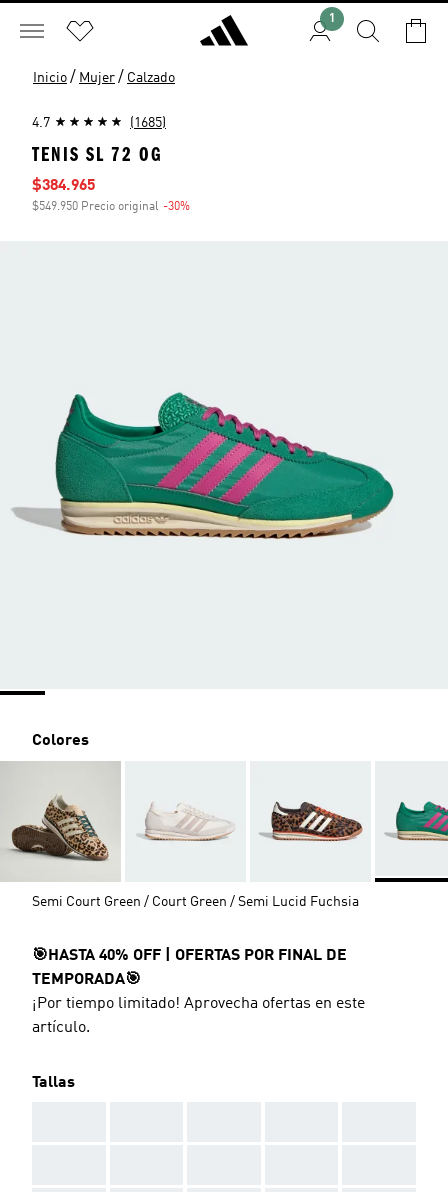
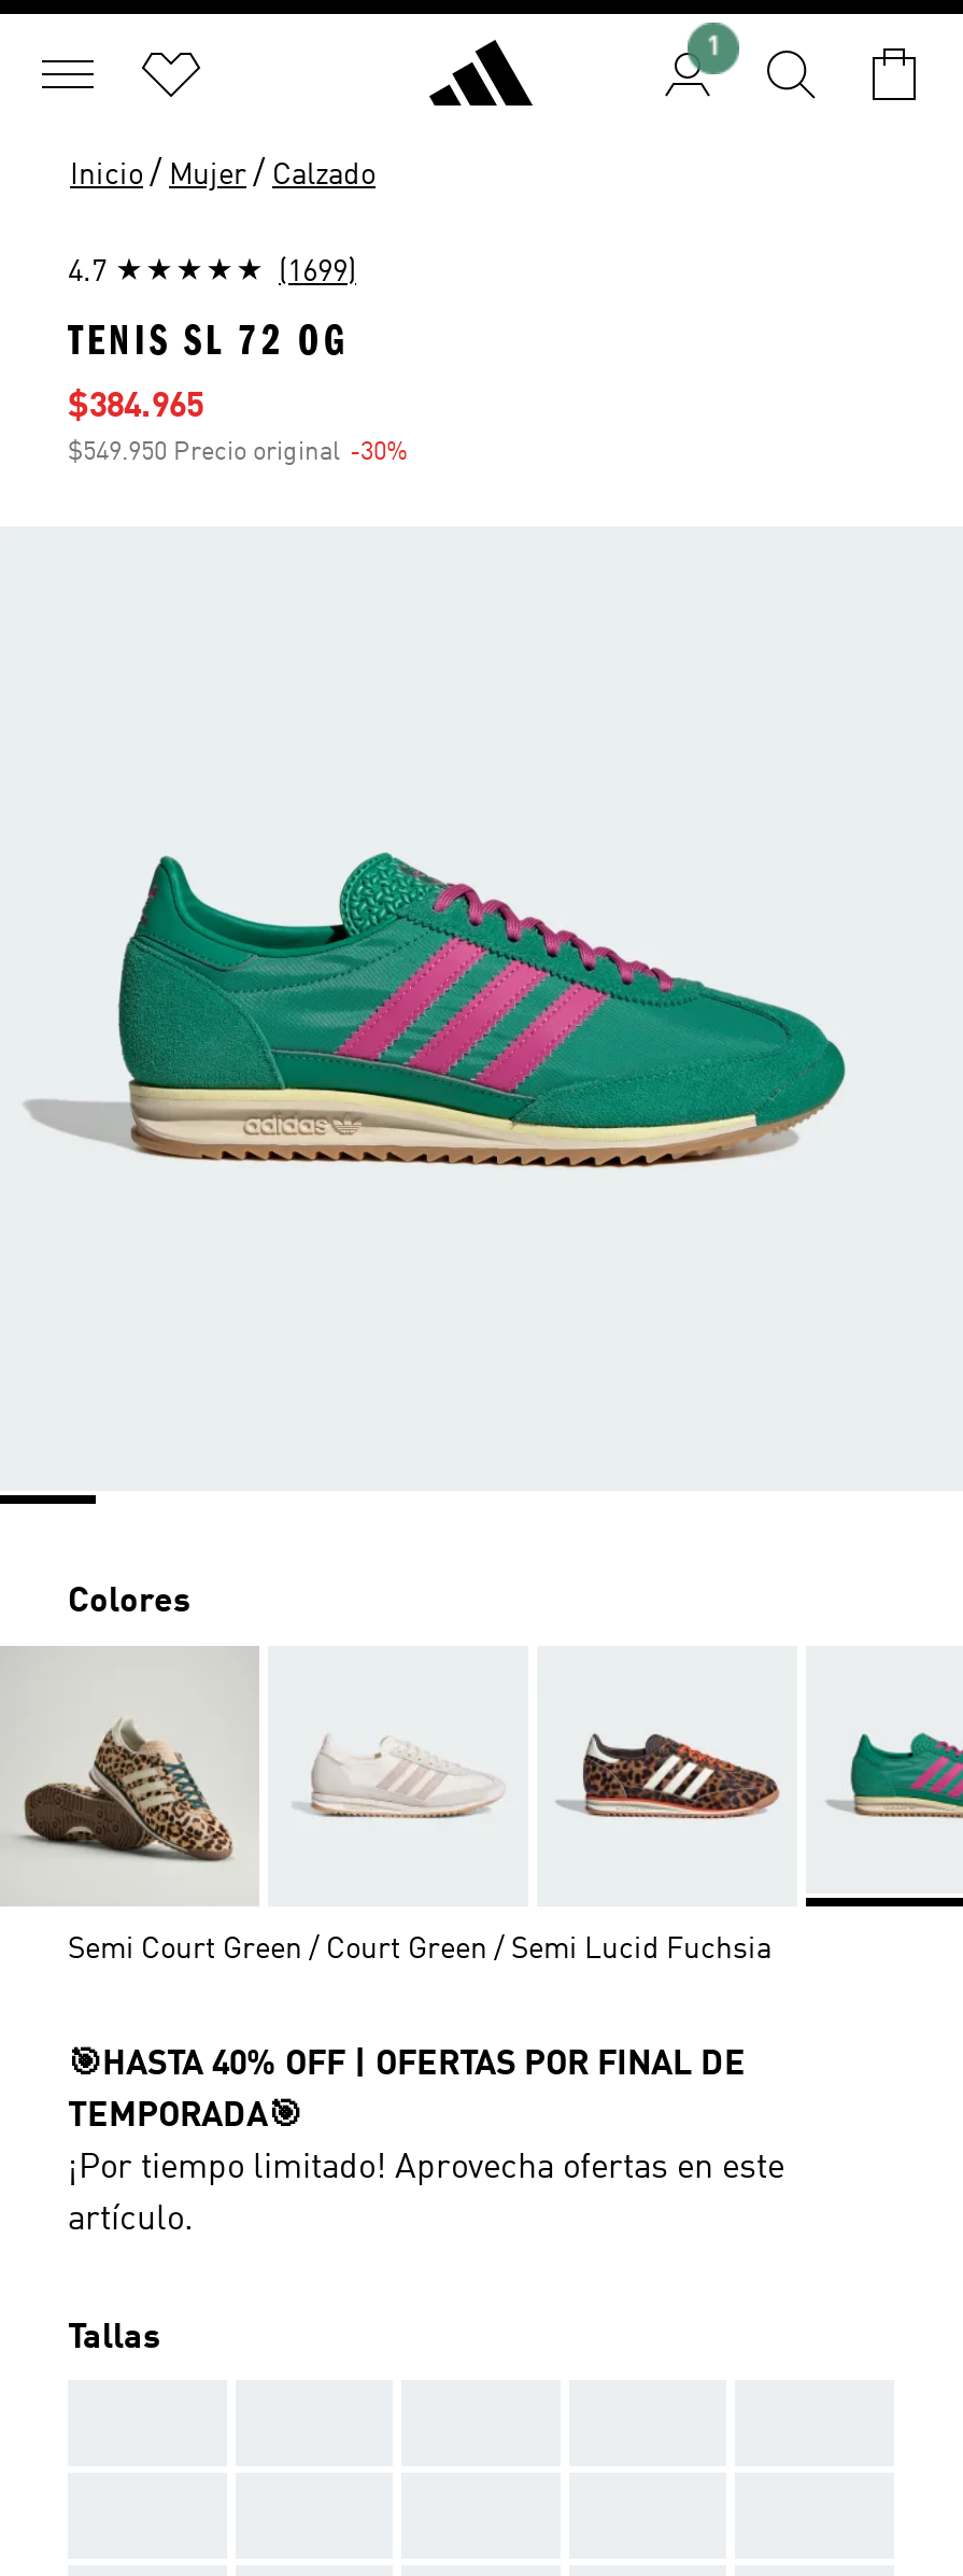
[130,116,166,130] (1685) -> [279,257,356,287] (1699)

